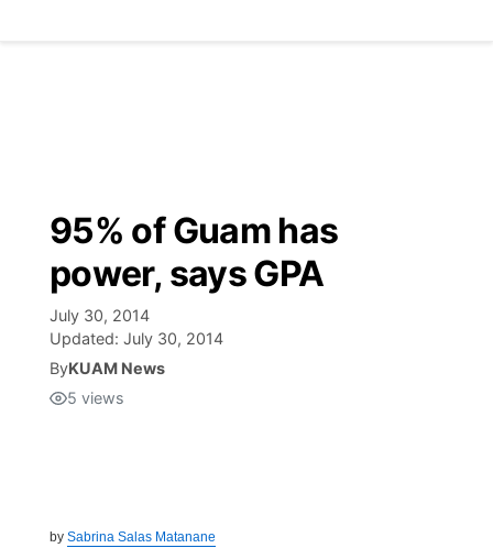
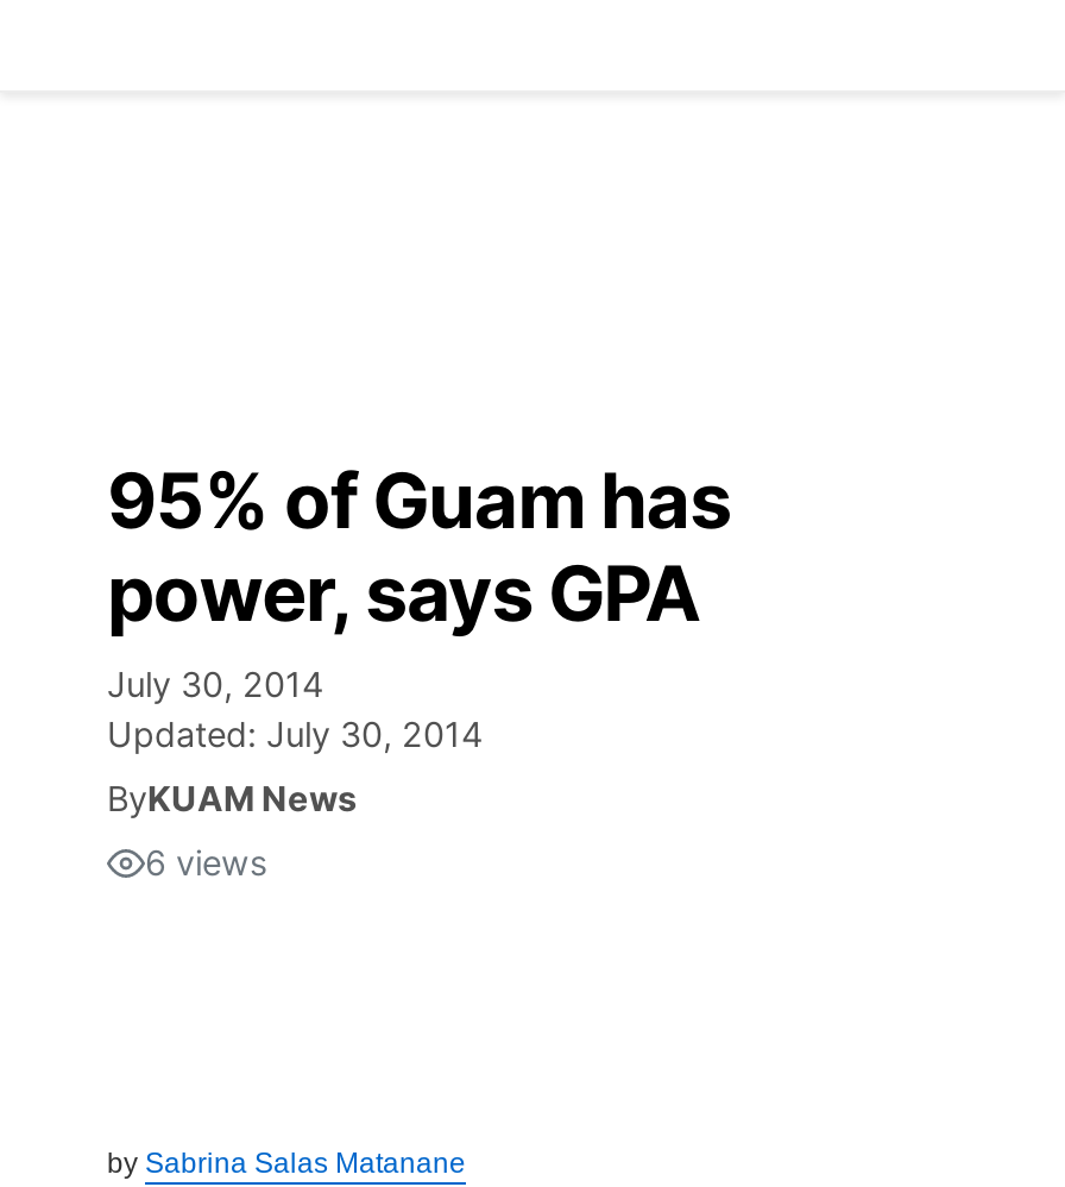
[67,388,124,407] 5 views -> [145,842,269,883] 6 views

